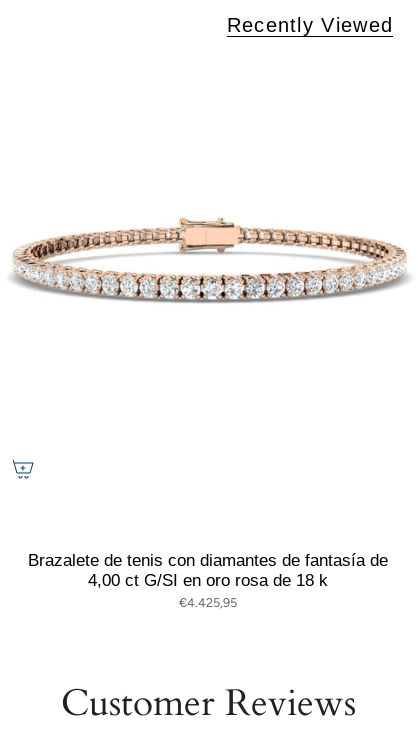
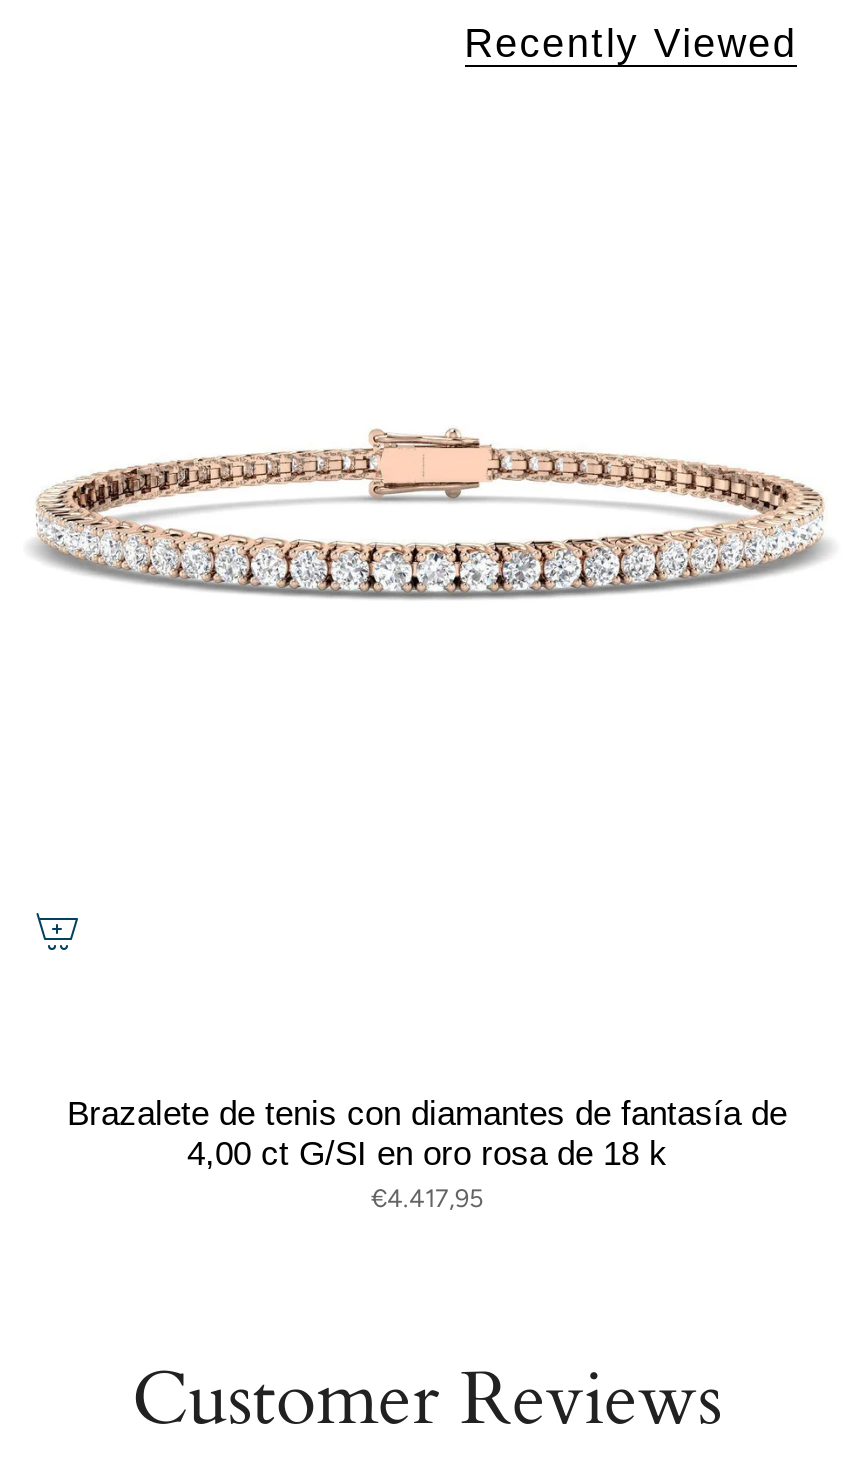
[179,595,237,610] €4.425,95 -> [371,1183,483,1213] €4.417,95

